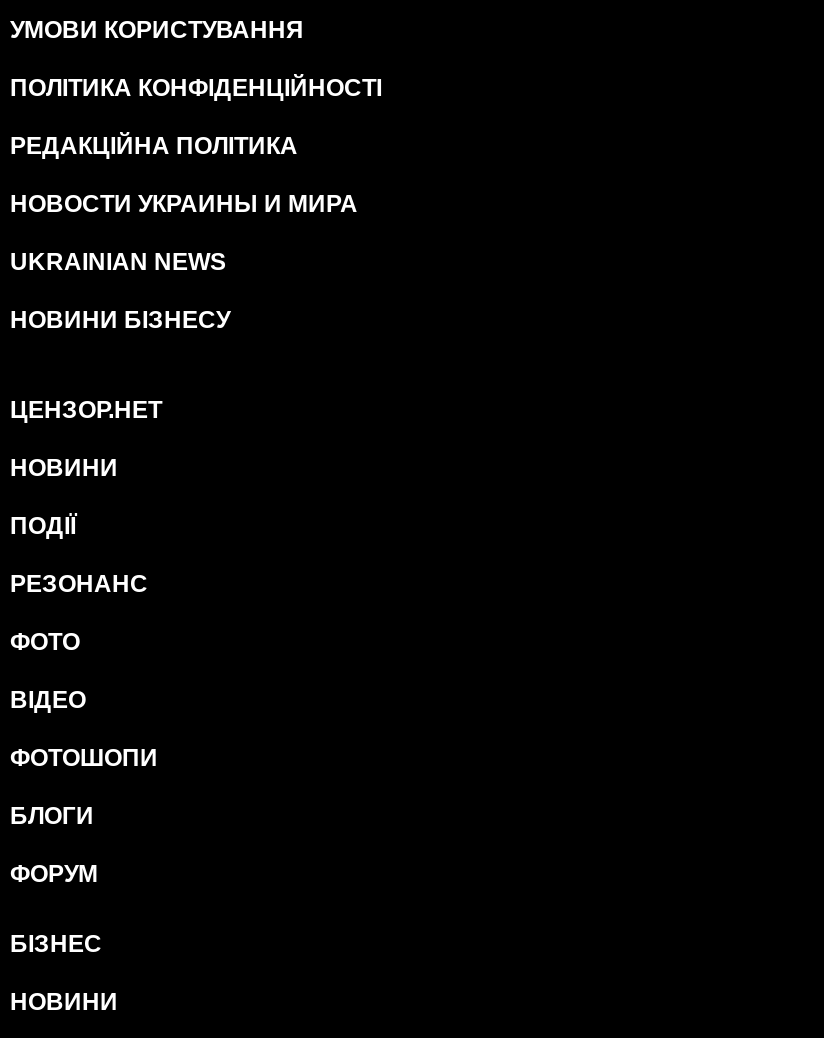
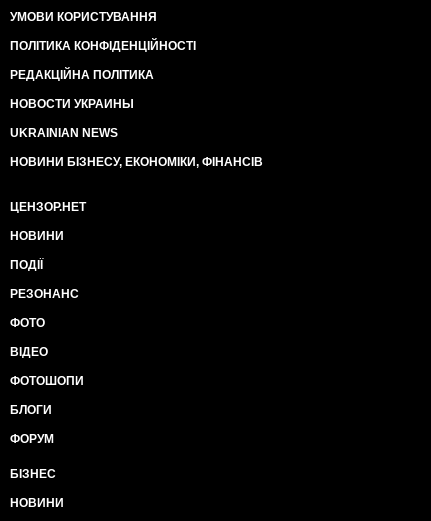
[10,190,358,218] НОВОСТИ УКРАИНЫ И МИРА -> [10,97,134,111] НОВОСТИ УКРАИНЫ
[10,306,230,334] НОВИНИ БІЗНЕСУ -> [10,155,263,169] НОВИНИ БІЗНЕСУ, ЕКОНОМІКИ, ФІНАНСІВ

